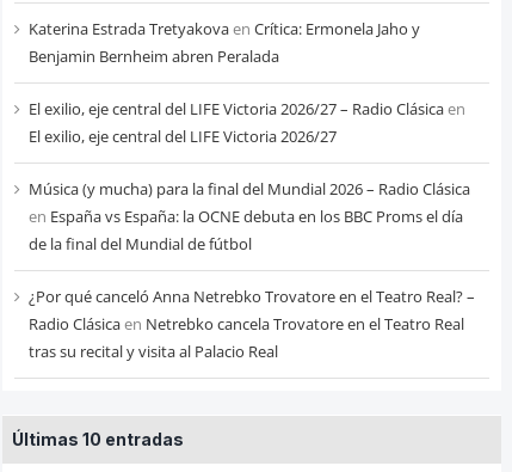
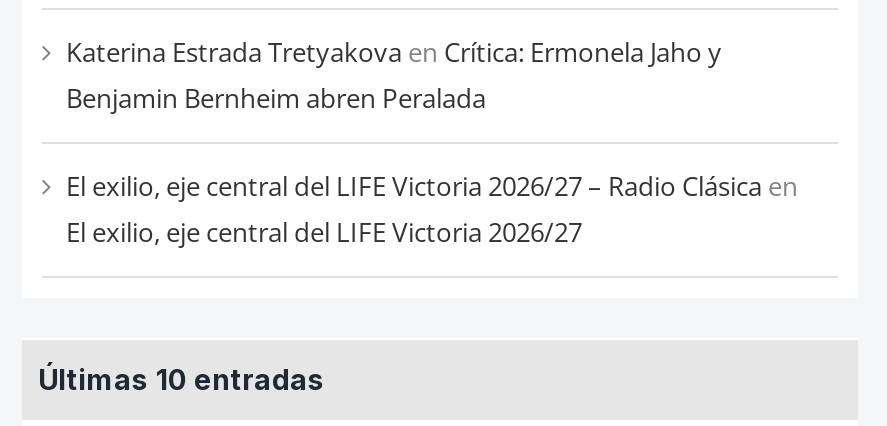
[29,179,475,363] Música (y mucha) para la final del Mundial 2026 – Radio Clásica | en España vs España: la OCNE debuta en los BBC Proms el día | de la final del Mundial de fútbol | ¿Por qué canceló Anna Netrebko Trovatore en el Teatro Real? – | Radio Clásica en Netrebko cancela Trovatore en el Teatro Real | tras su recital y visita al Palacio Real -> none

